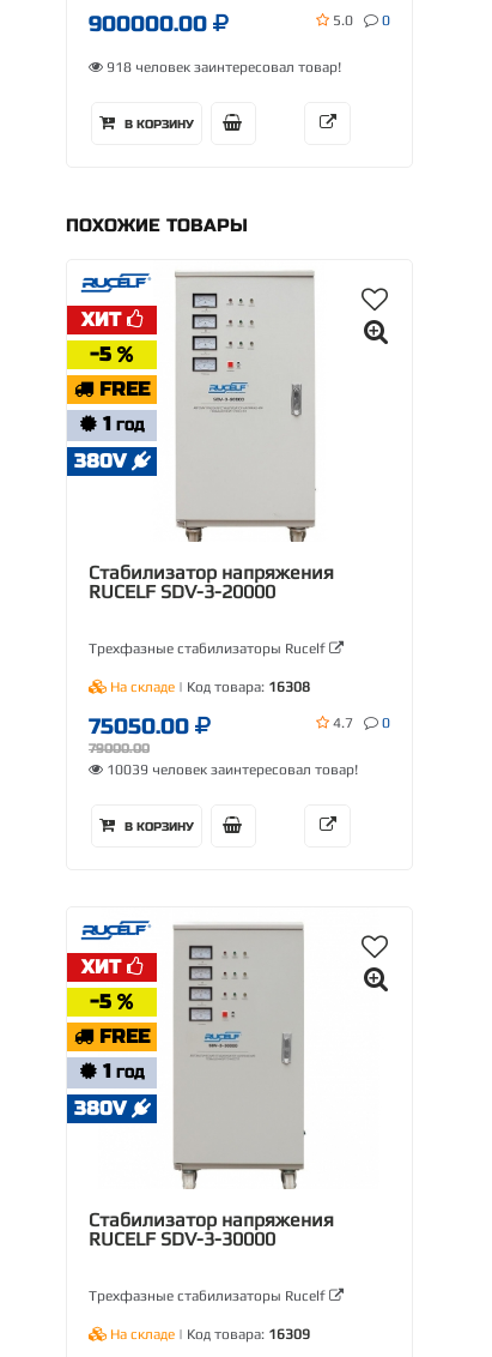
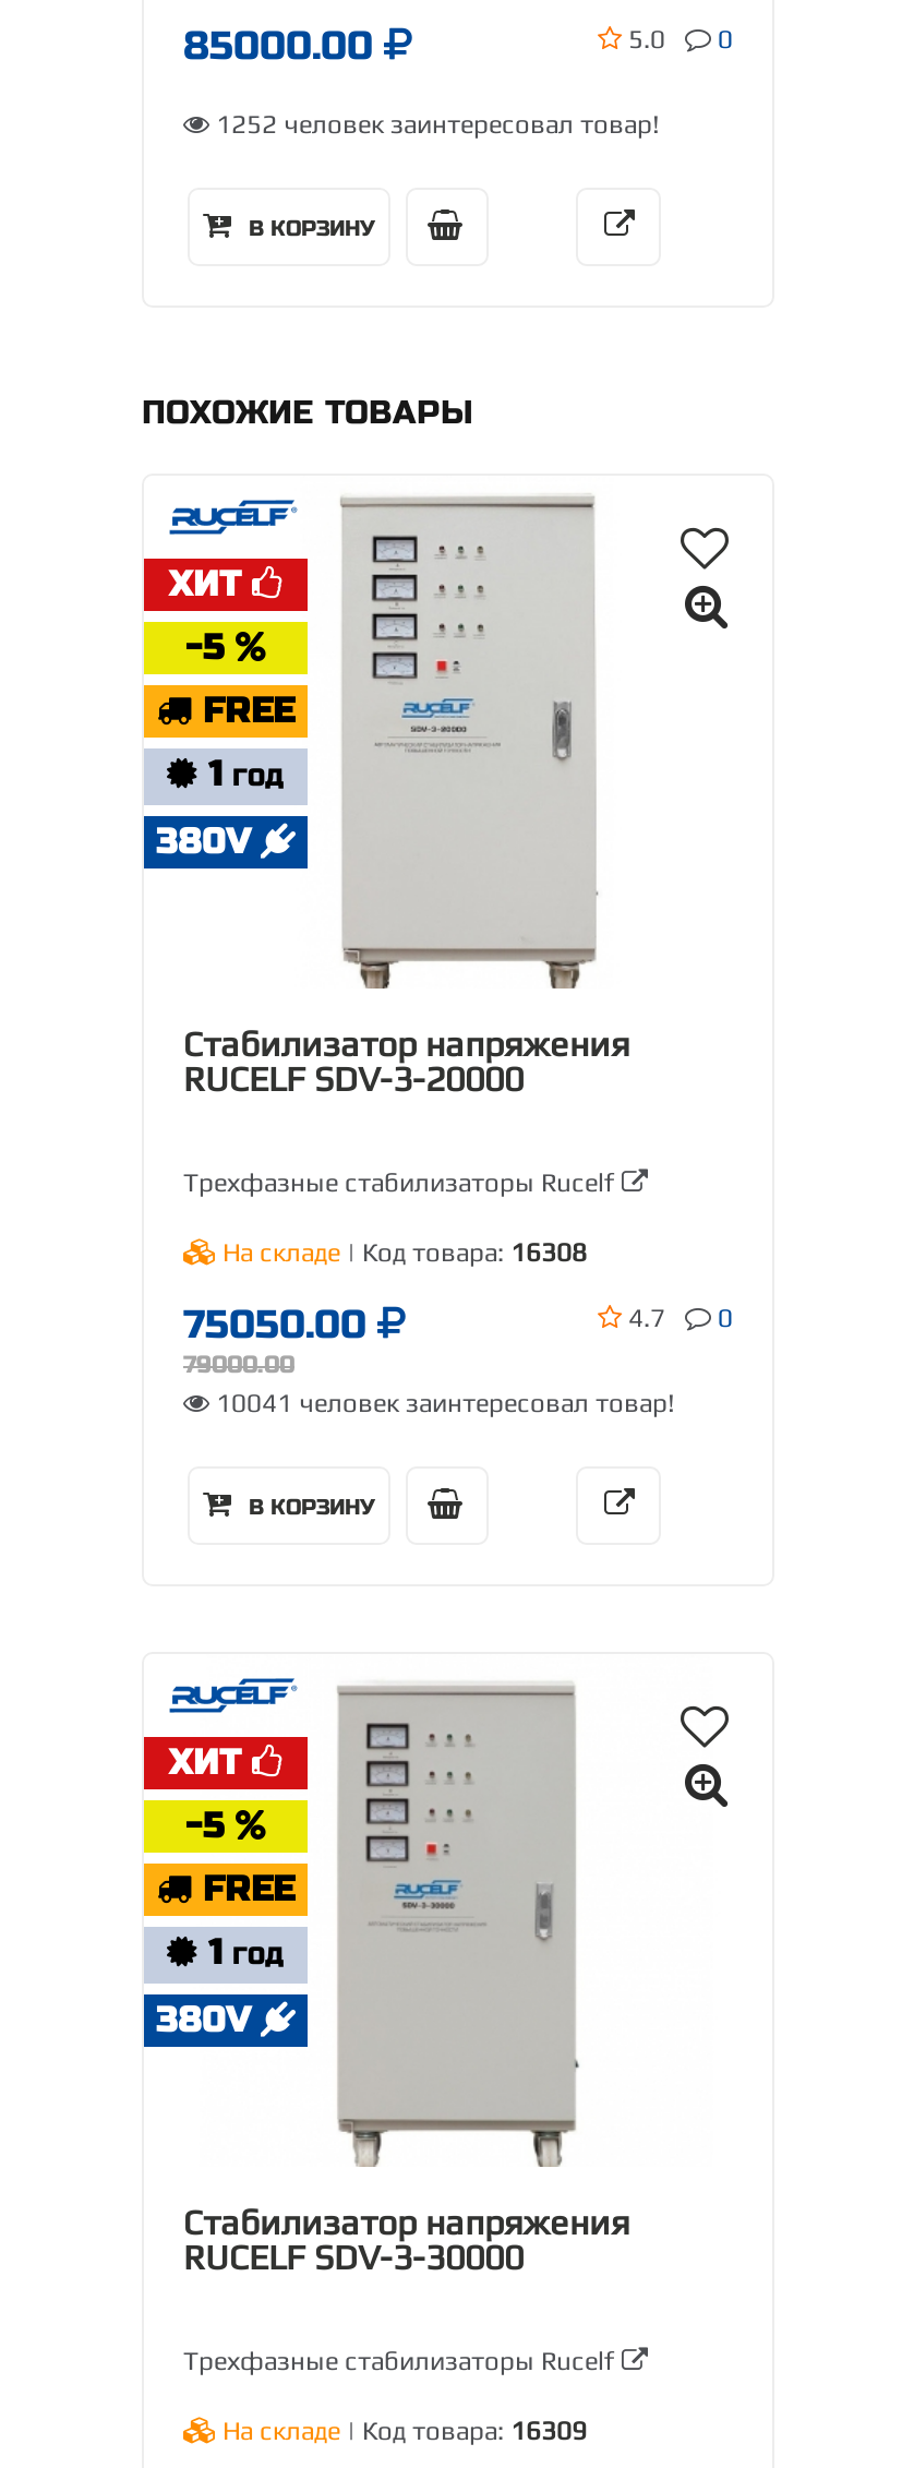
[89,11,213,37] 900000.00 -> [183,22,384,70] 85000.00
[103,59,341,76] 918 человек заинтересовал товар! -> [209,110,659,140] 1252 человек заинтересовал товар!
[103,761,358,778] 10039 человек заинтересовал товар! -> [209,1388,674,1419] 10041 человек заинтересовал товар!

